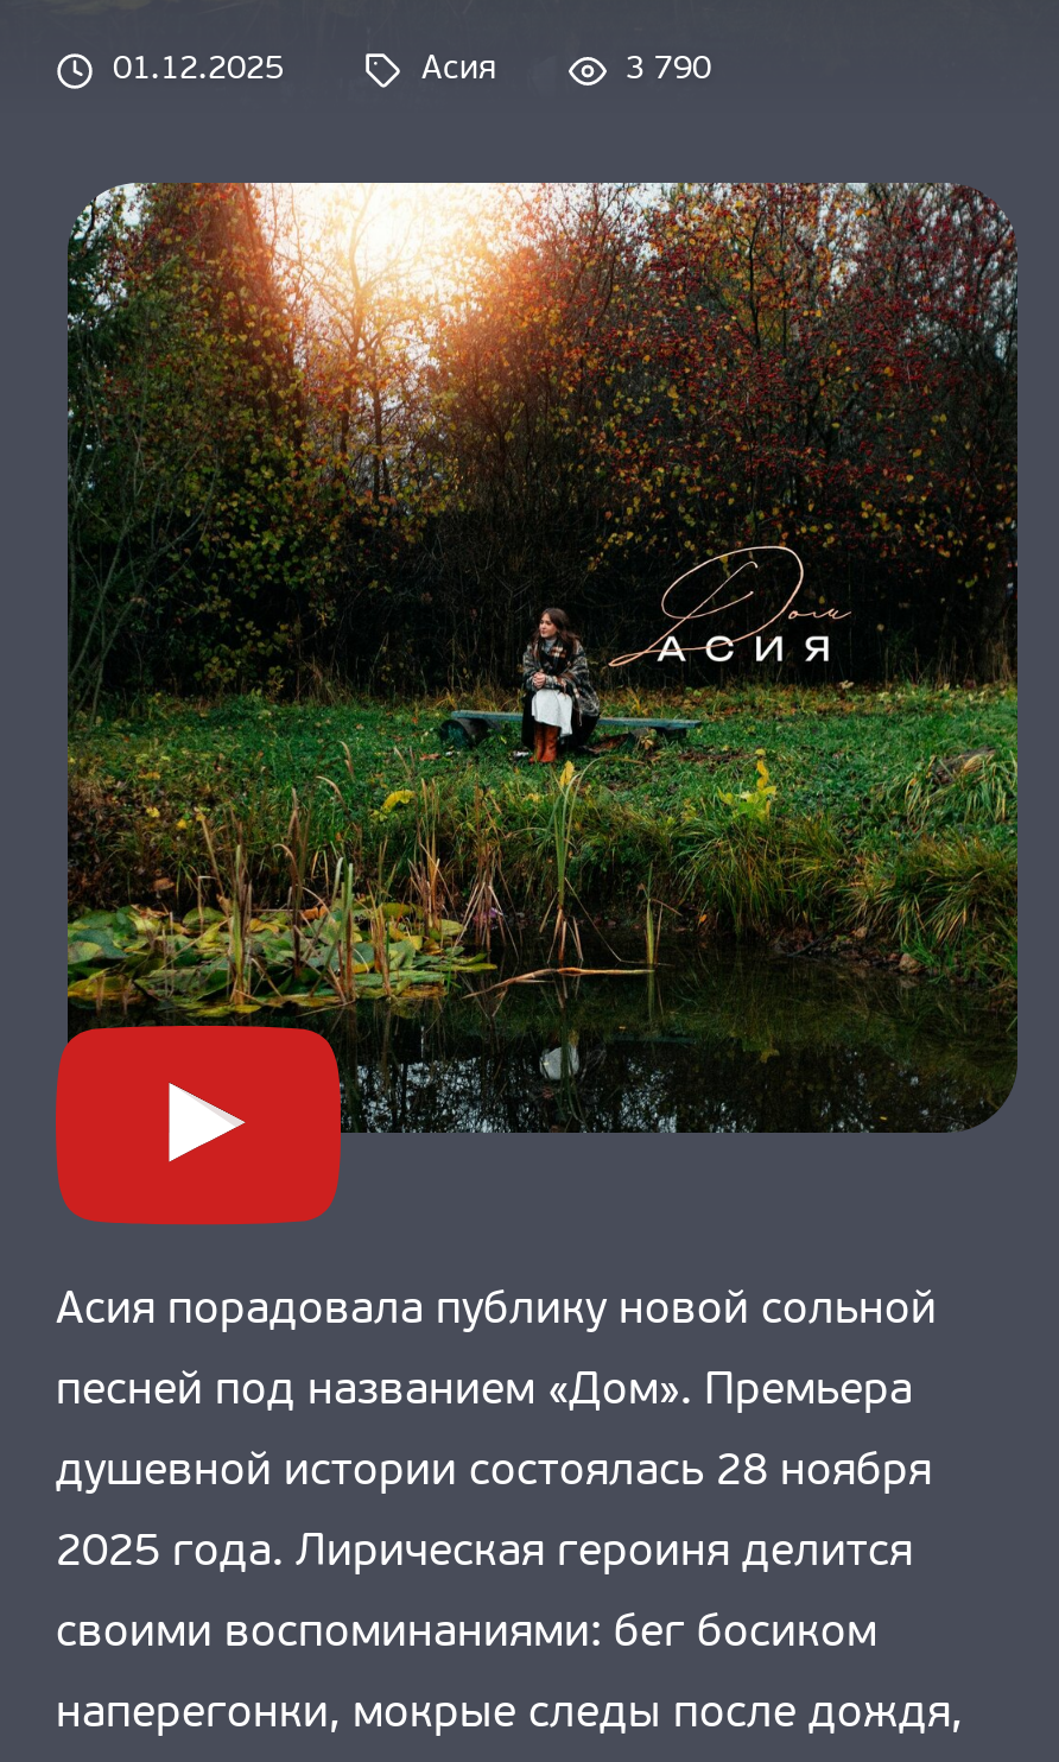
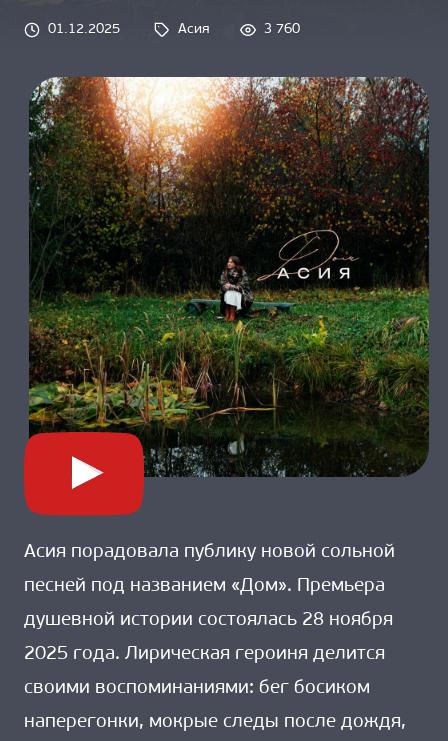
[626,53,711,89] 3 790 -> [264,22,300,37] 3 760

